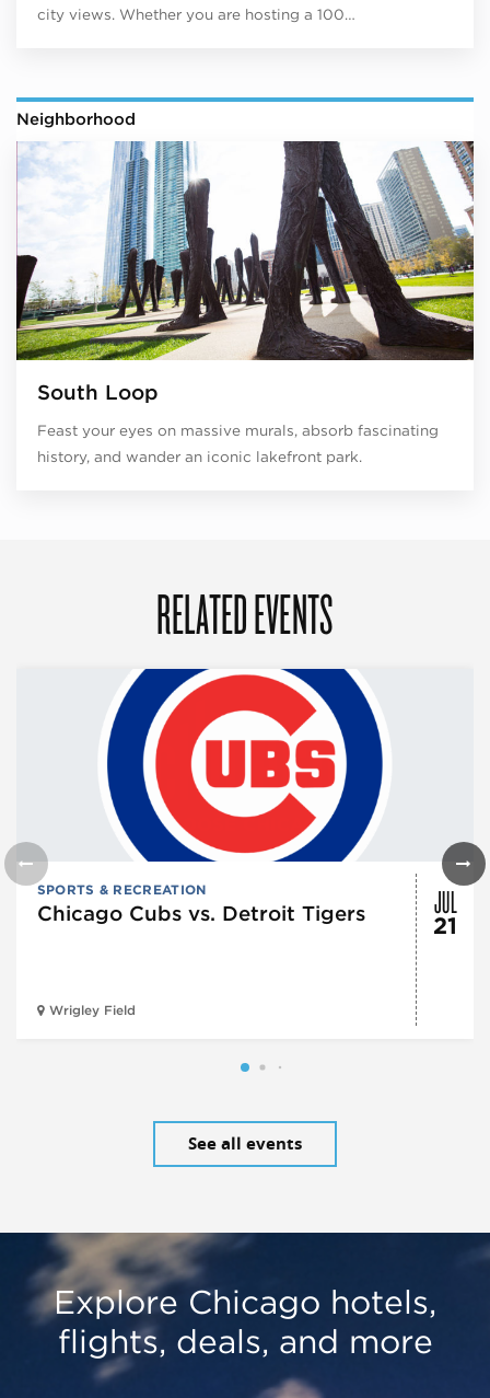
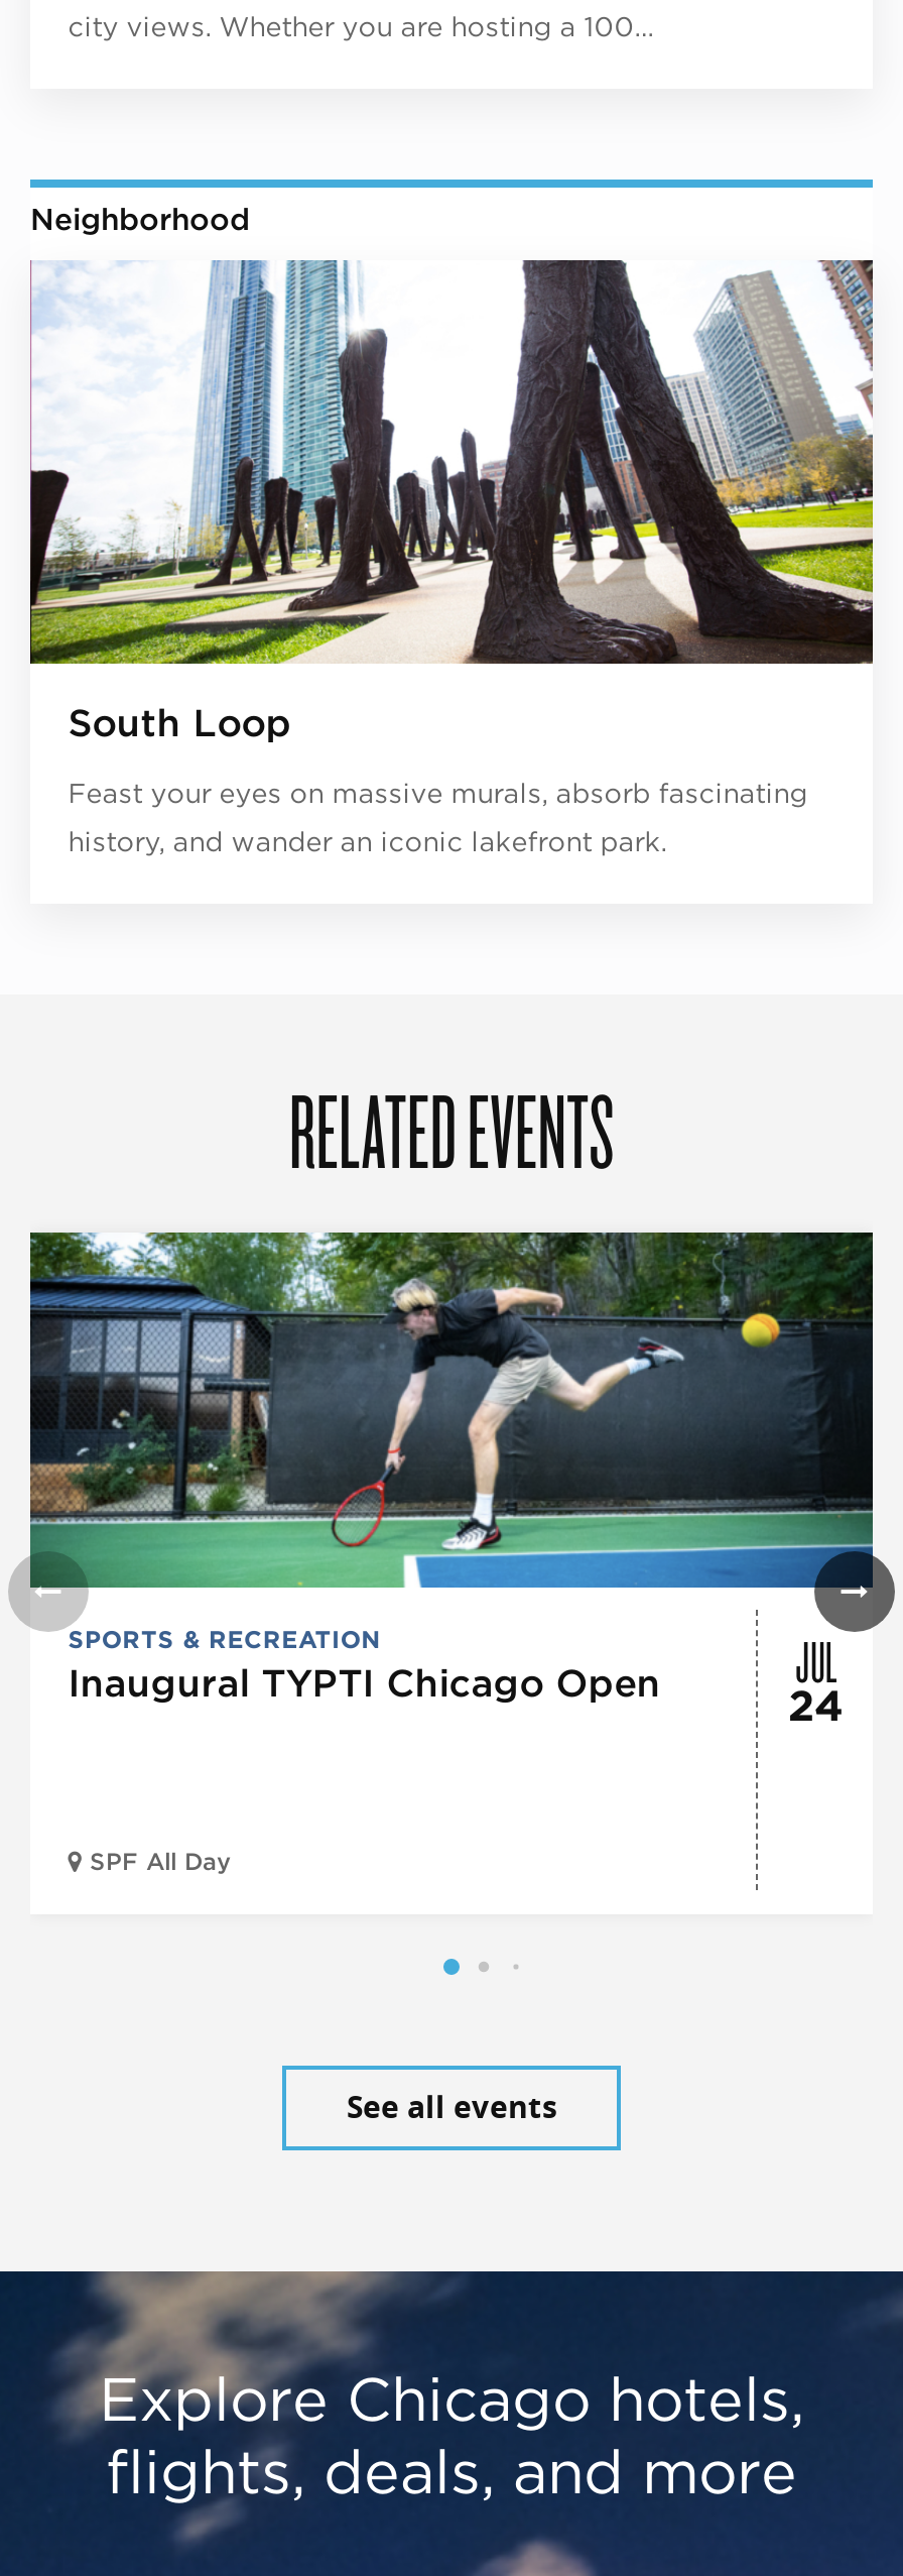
[16,668,474,926] [image] | Chicago Cubs vs. Detroit Tigers -> [28,1231,875,1706] [image] | Inaugural TYPTI Chicago Open
[433,912,457,939] 21 -> [788,1680,843,1731] 24
[49,1003,135,1018] Wrigley Field -> [90,1847,231,1876] SPF All Day

